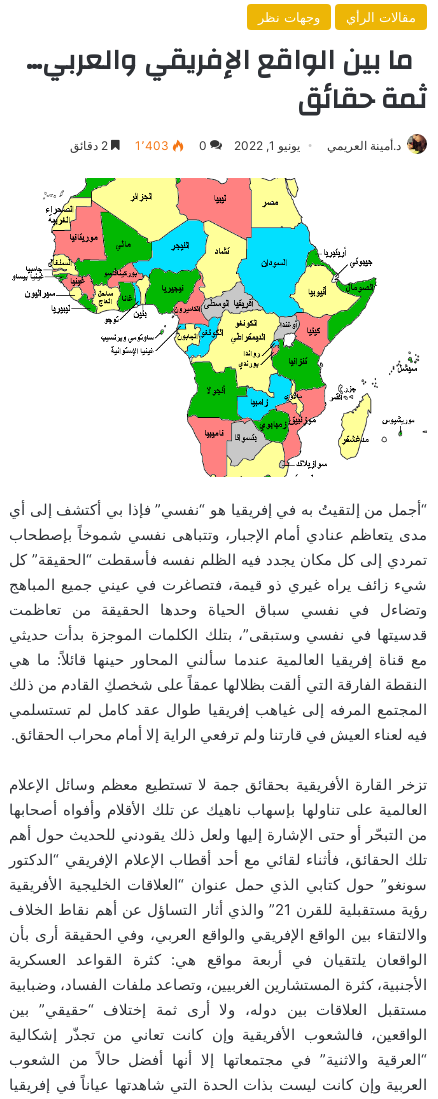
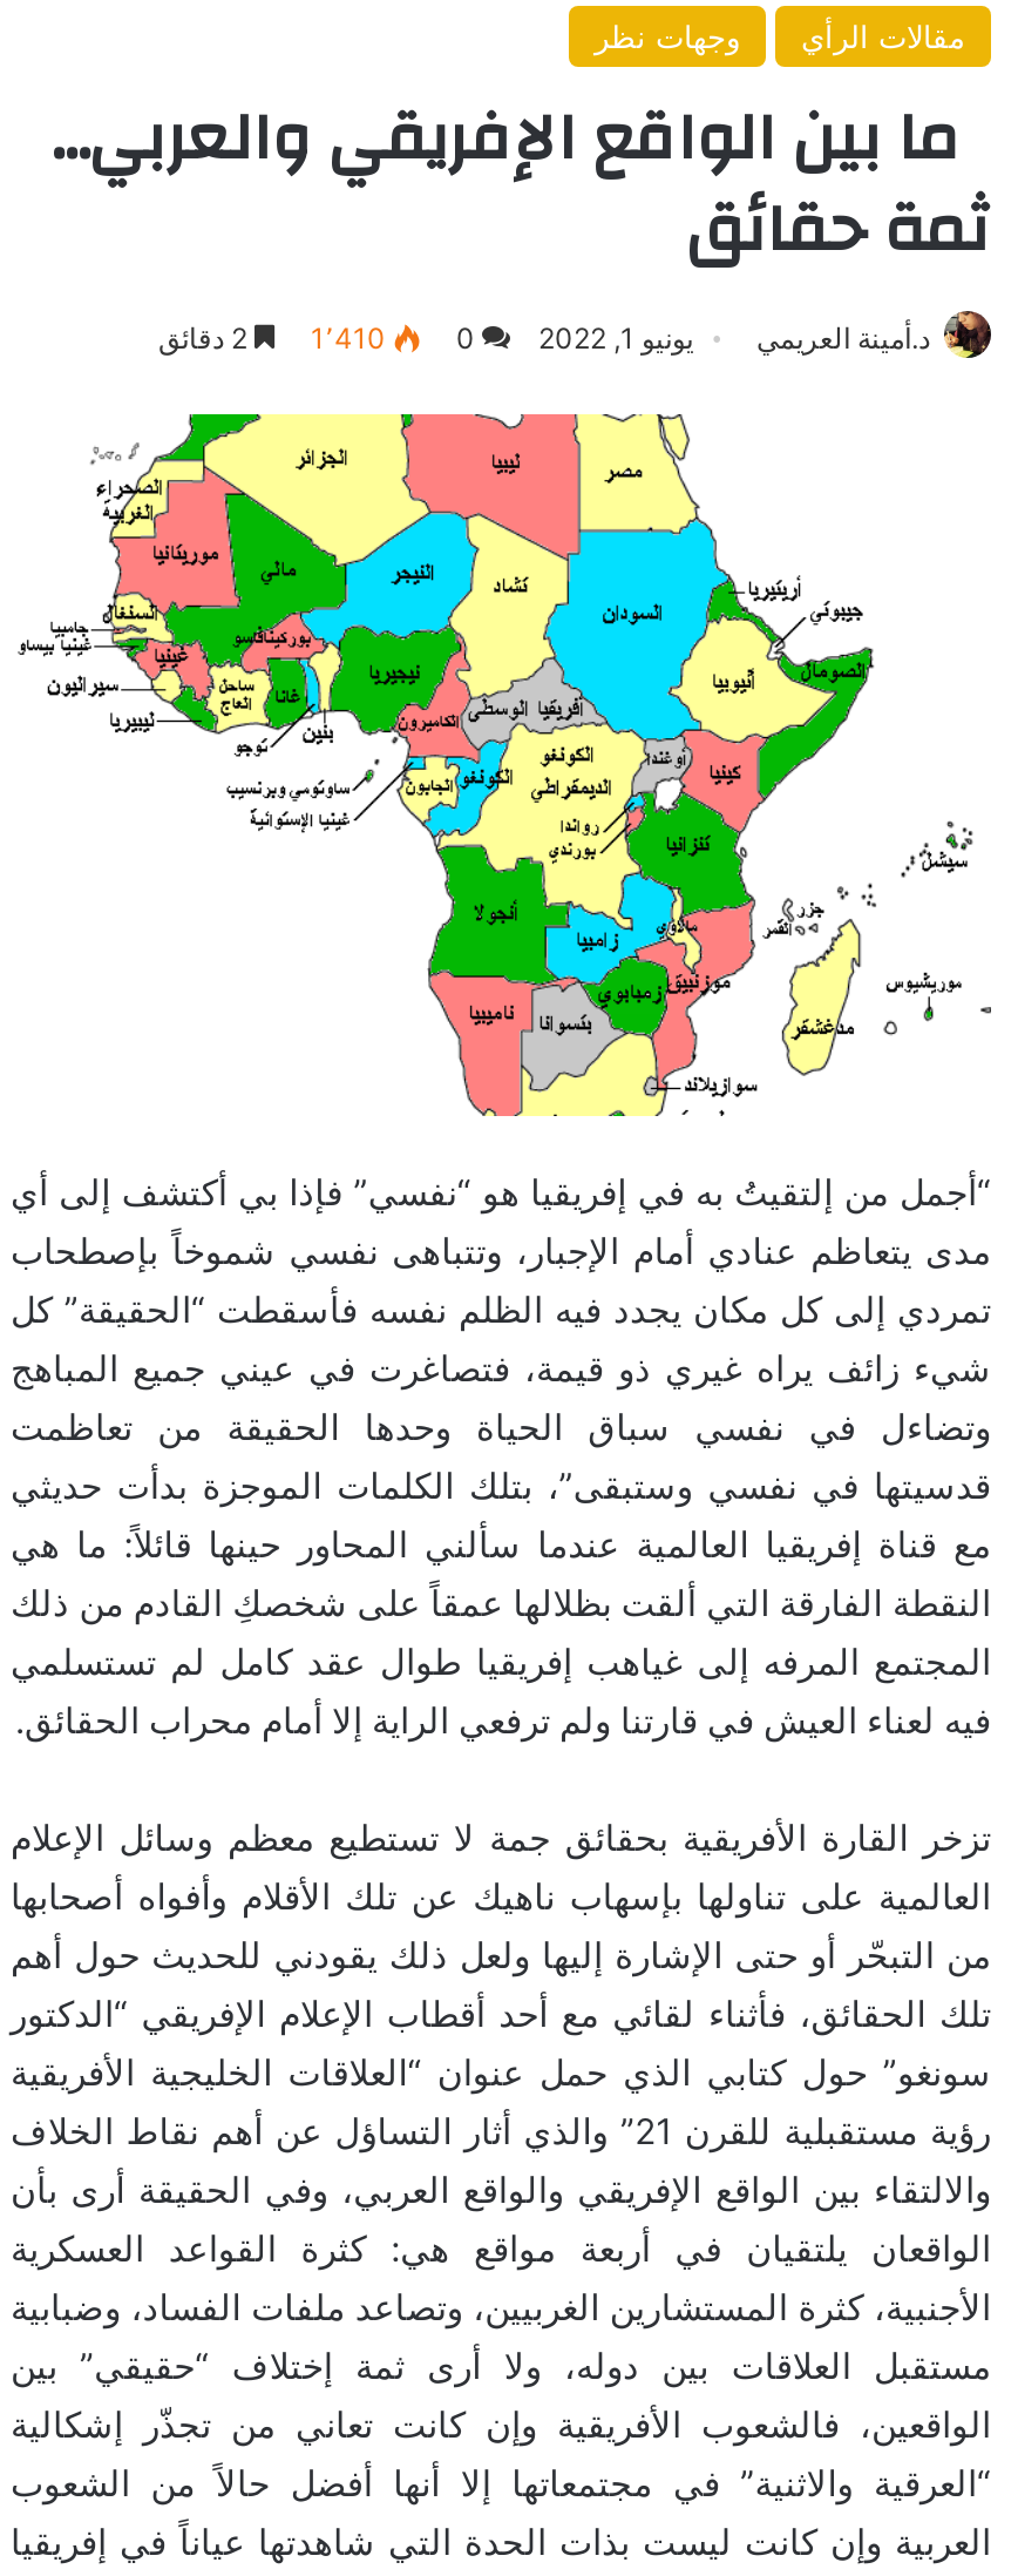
[135,138,169,153] 1٬403 -> [311,321,386,356] 1٬410

